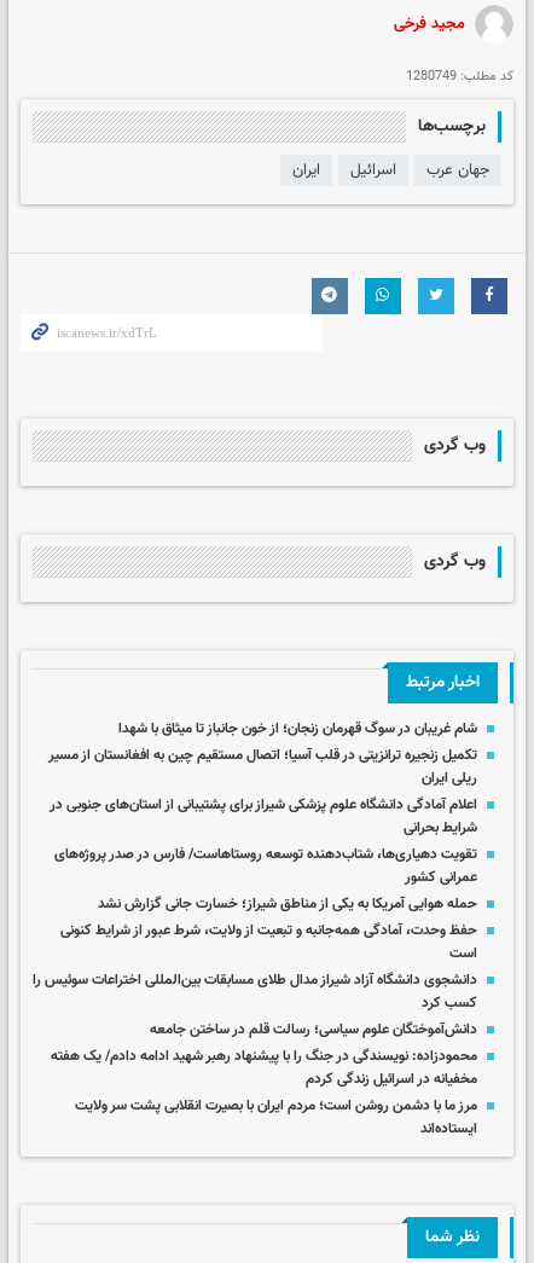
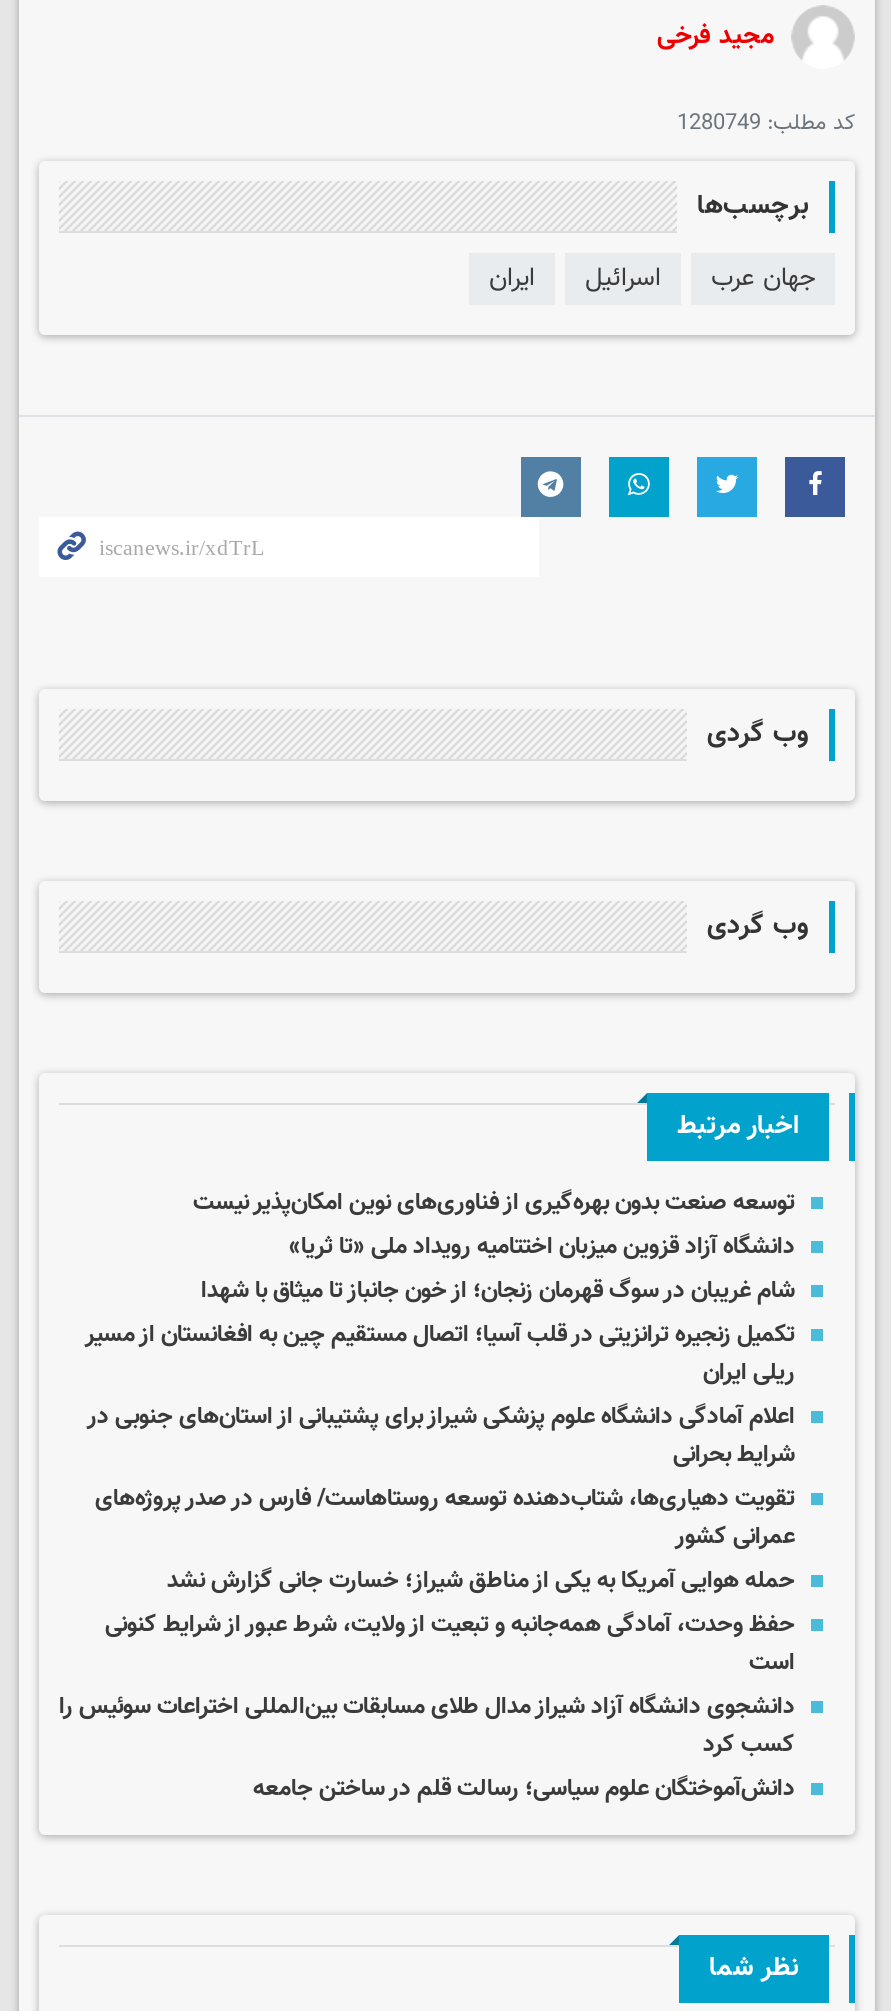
none -> [193,1186,795,1266] توسعه صنعت بدون بهره‌گیری از فناوری‌های نوین امکان‌پذیر نیست | دانشگاه آزاد قزوین میزبان اختتامیه رویداد ملی «تا ثریا»
moved [33,718,477,1041] -> [59,1274,795,1808]: شام غریبان در سوگ قهرمان زنجان؛ از خون جانباز تا میثاق با شهدا | تکمیل زنجیره ترانزیتی در قلب آسیا؛ اتصال مستقیم چین به افغانستان از مسیر | ریلی ایران | ... | کسب کرد | دانش‌آموختگان علوم سیاسی؛ رسالت قلم در ساختن جامعه
[51,1046,477,1140] محمودزاده: نویسندگی در جنگ را با پیشنهاد رهبر شهید ادامه دادم/ یک هفته | مخفیانه در اسرائیل زندگی کردم | مرز ما با دشمن روشن است؛ مردم ایران با بصیرت انقلابی پشت سر ولایت | ایستاده‌اند -> none

